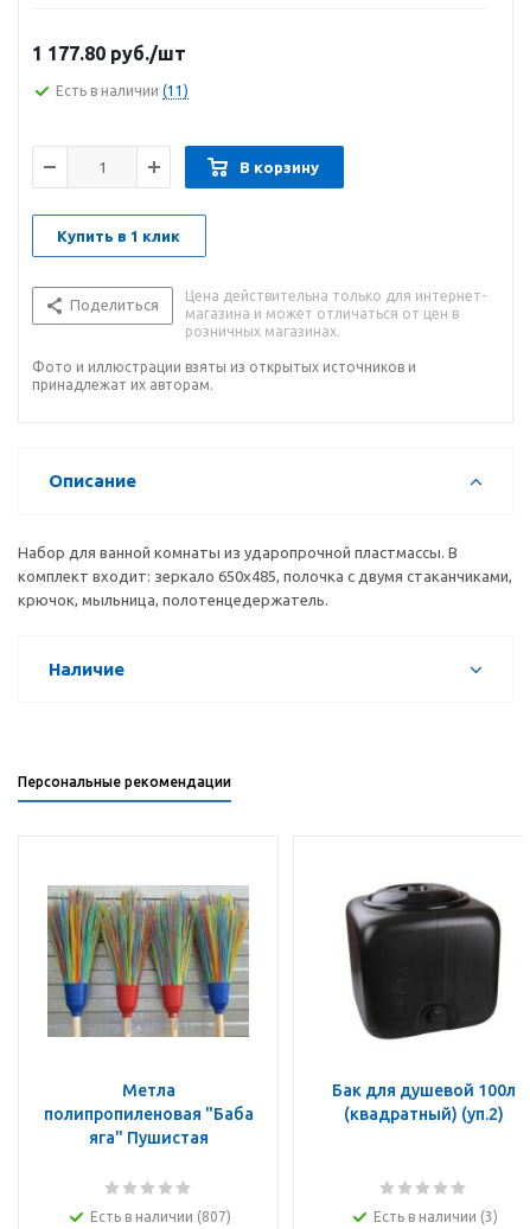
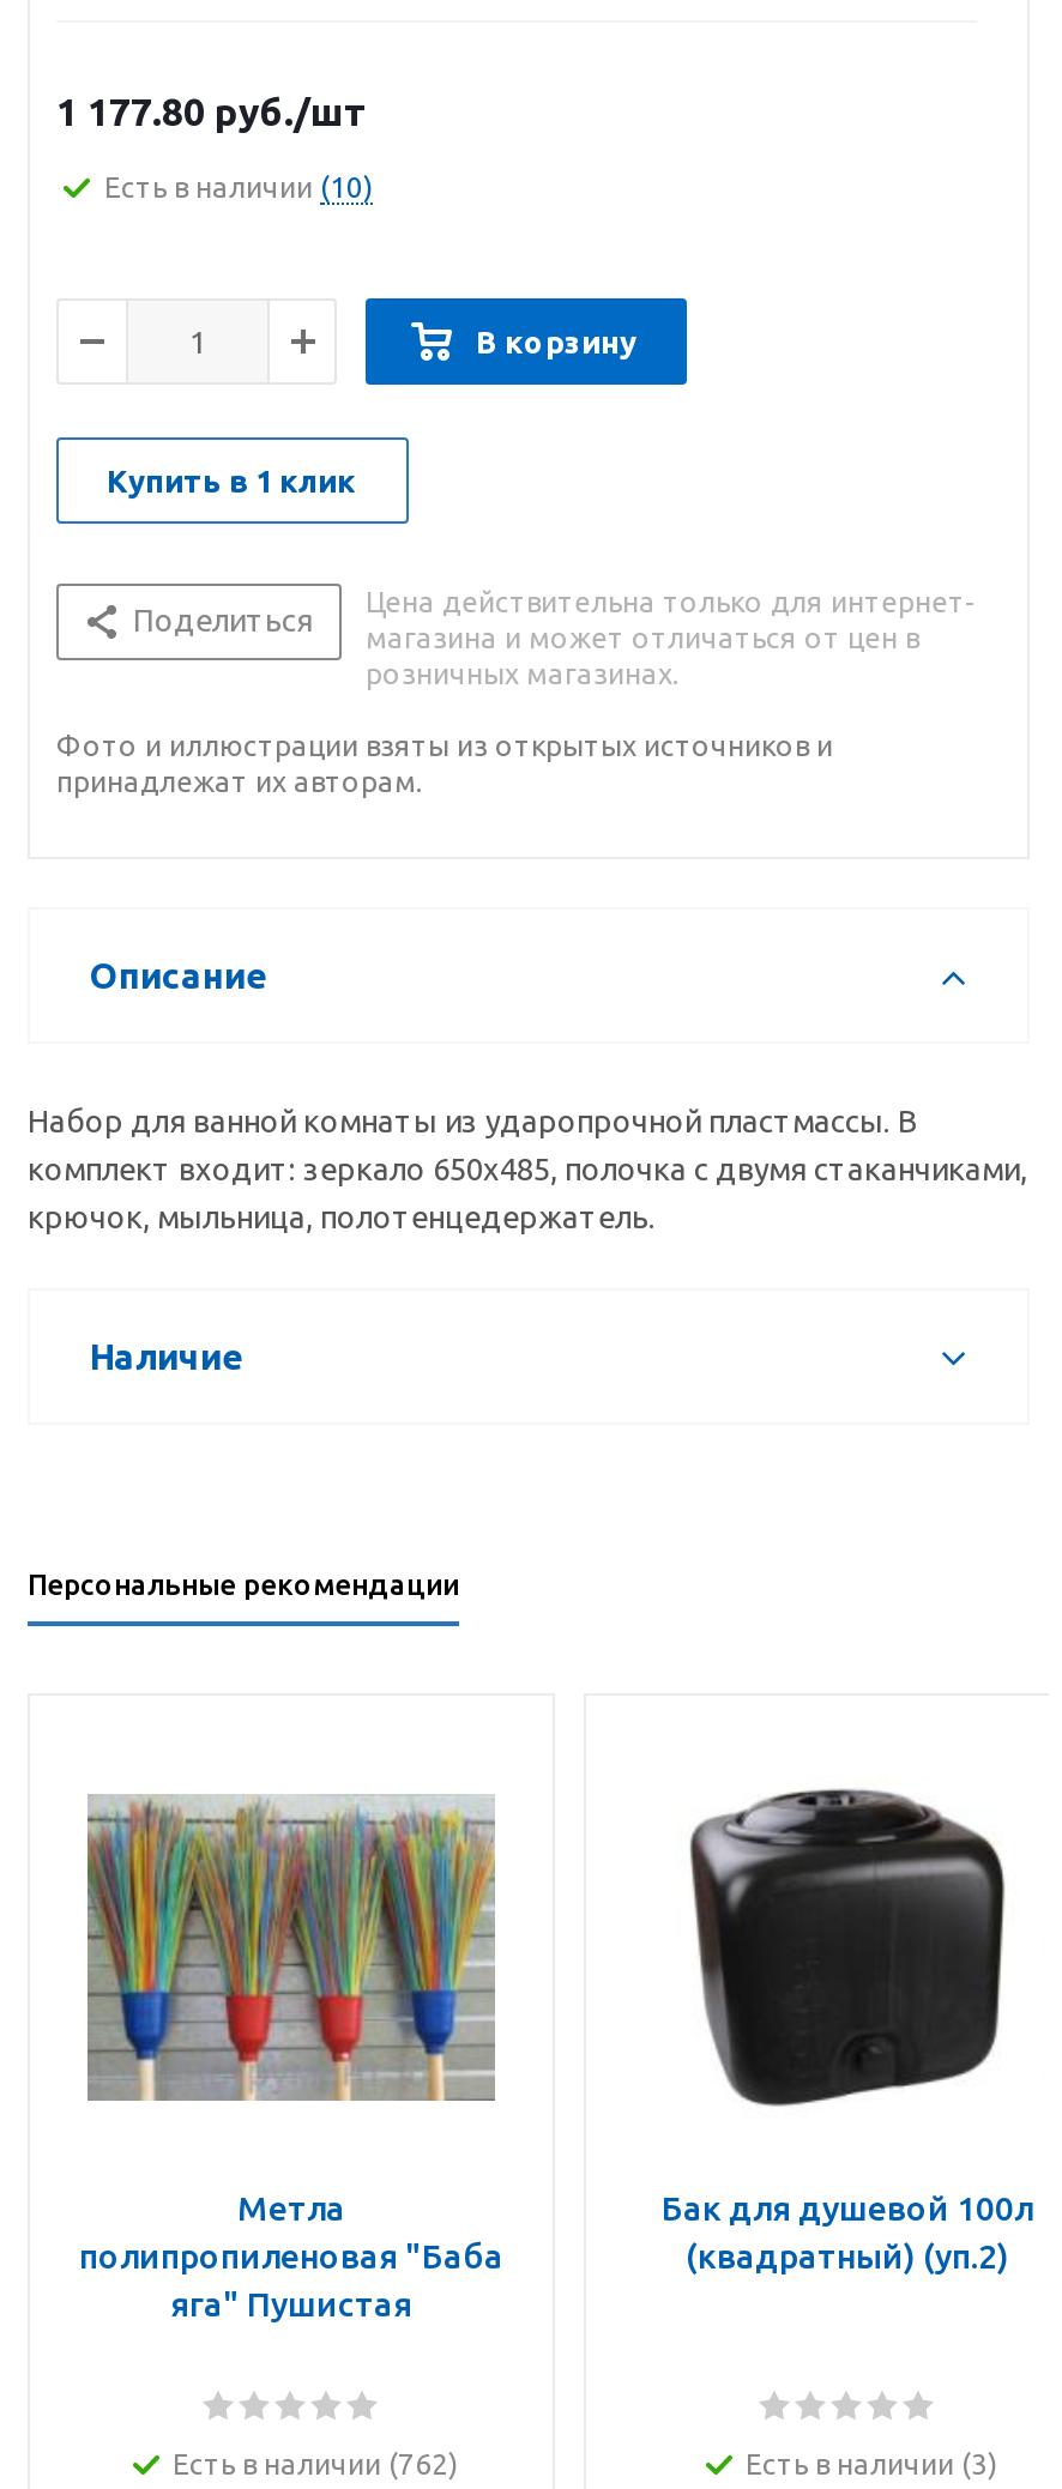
[56,83,189,98] Есть в наличии (11) -> [104,171,373,203] Есть в наличии (10)
[90,1209,231,1224] Есть в наличии (807) -> [173,2448,458,2479] Есть в наличии (762)

